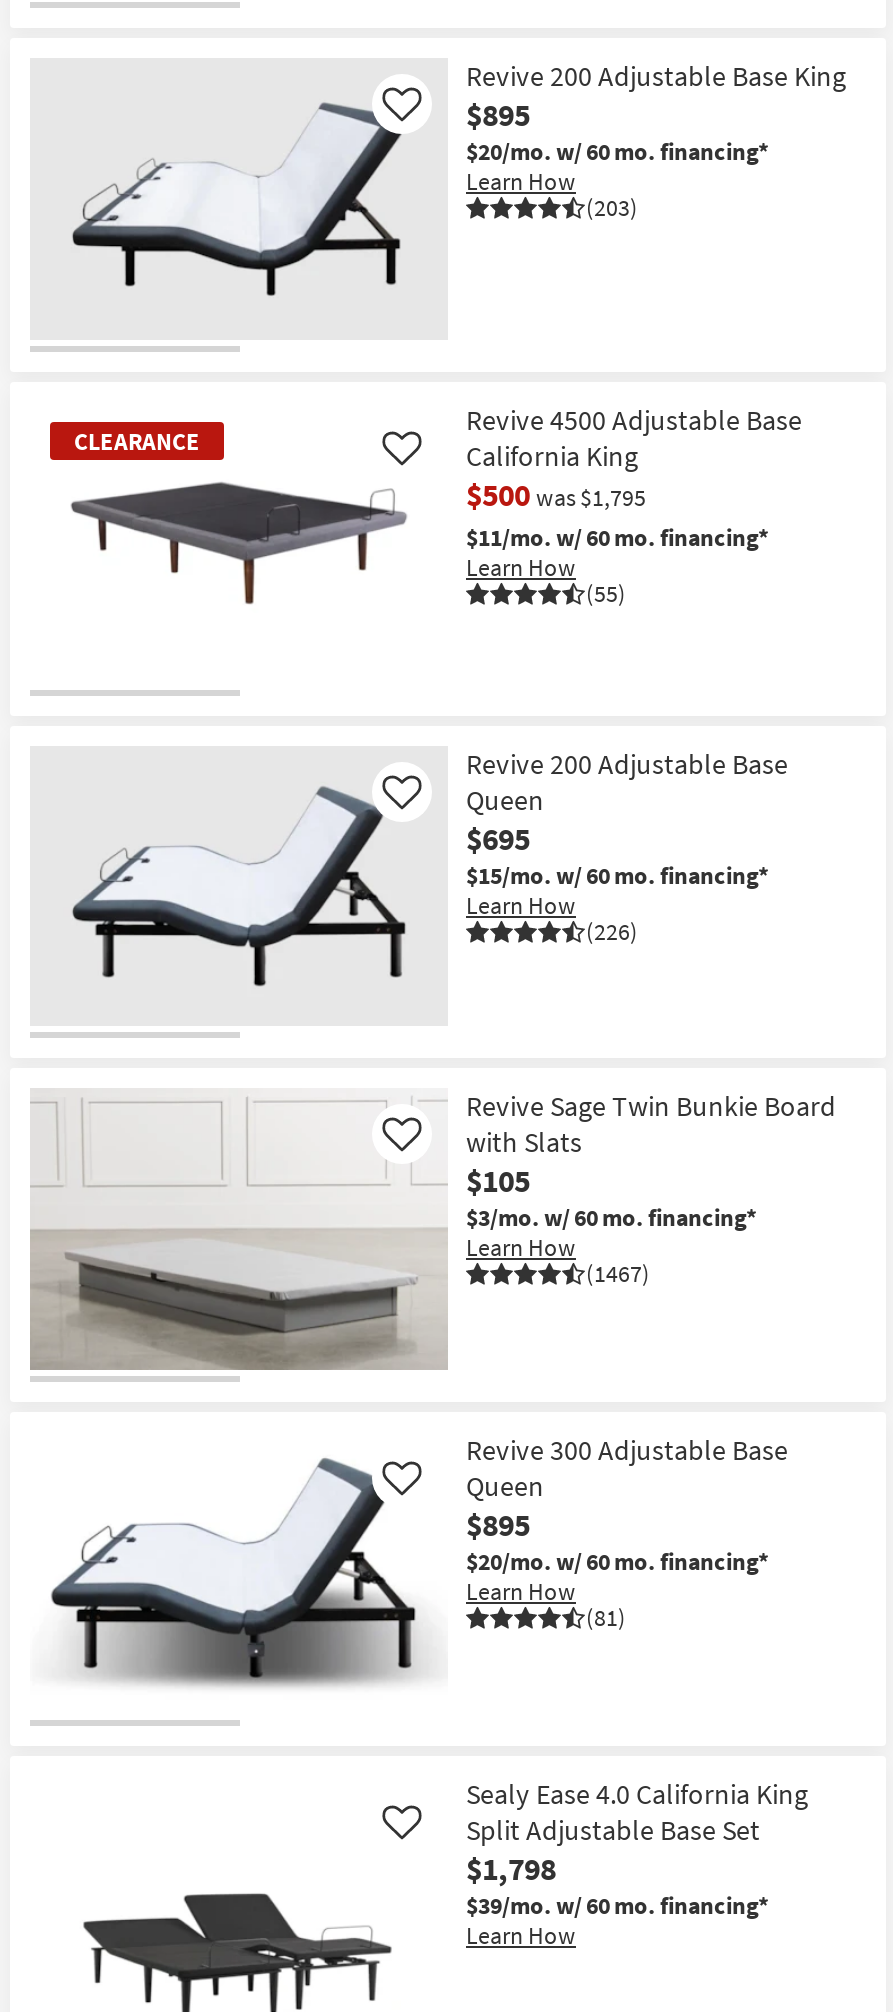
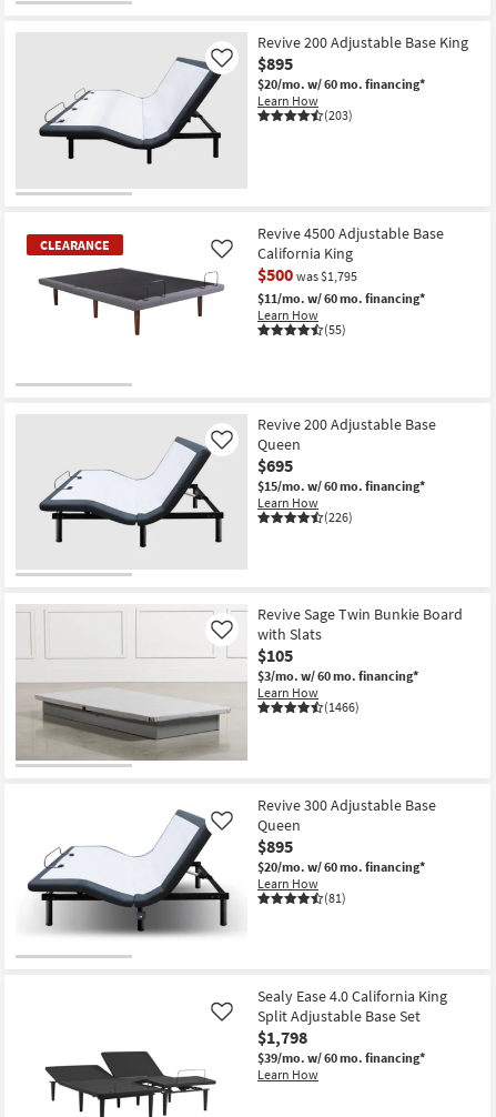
[586,1259,650,1289] (1467) -> [324,699,360,716] (1466)

